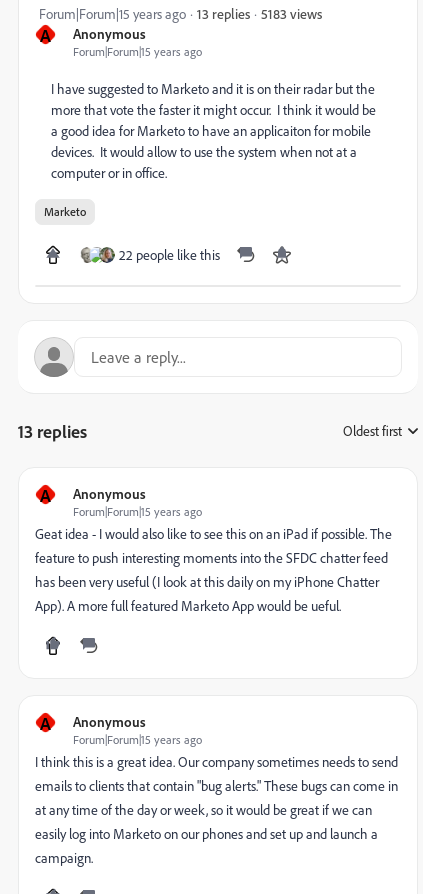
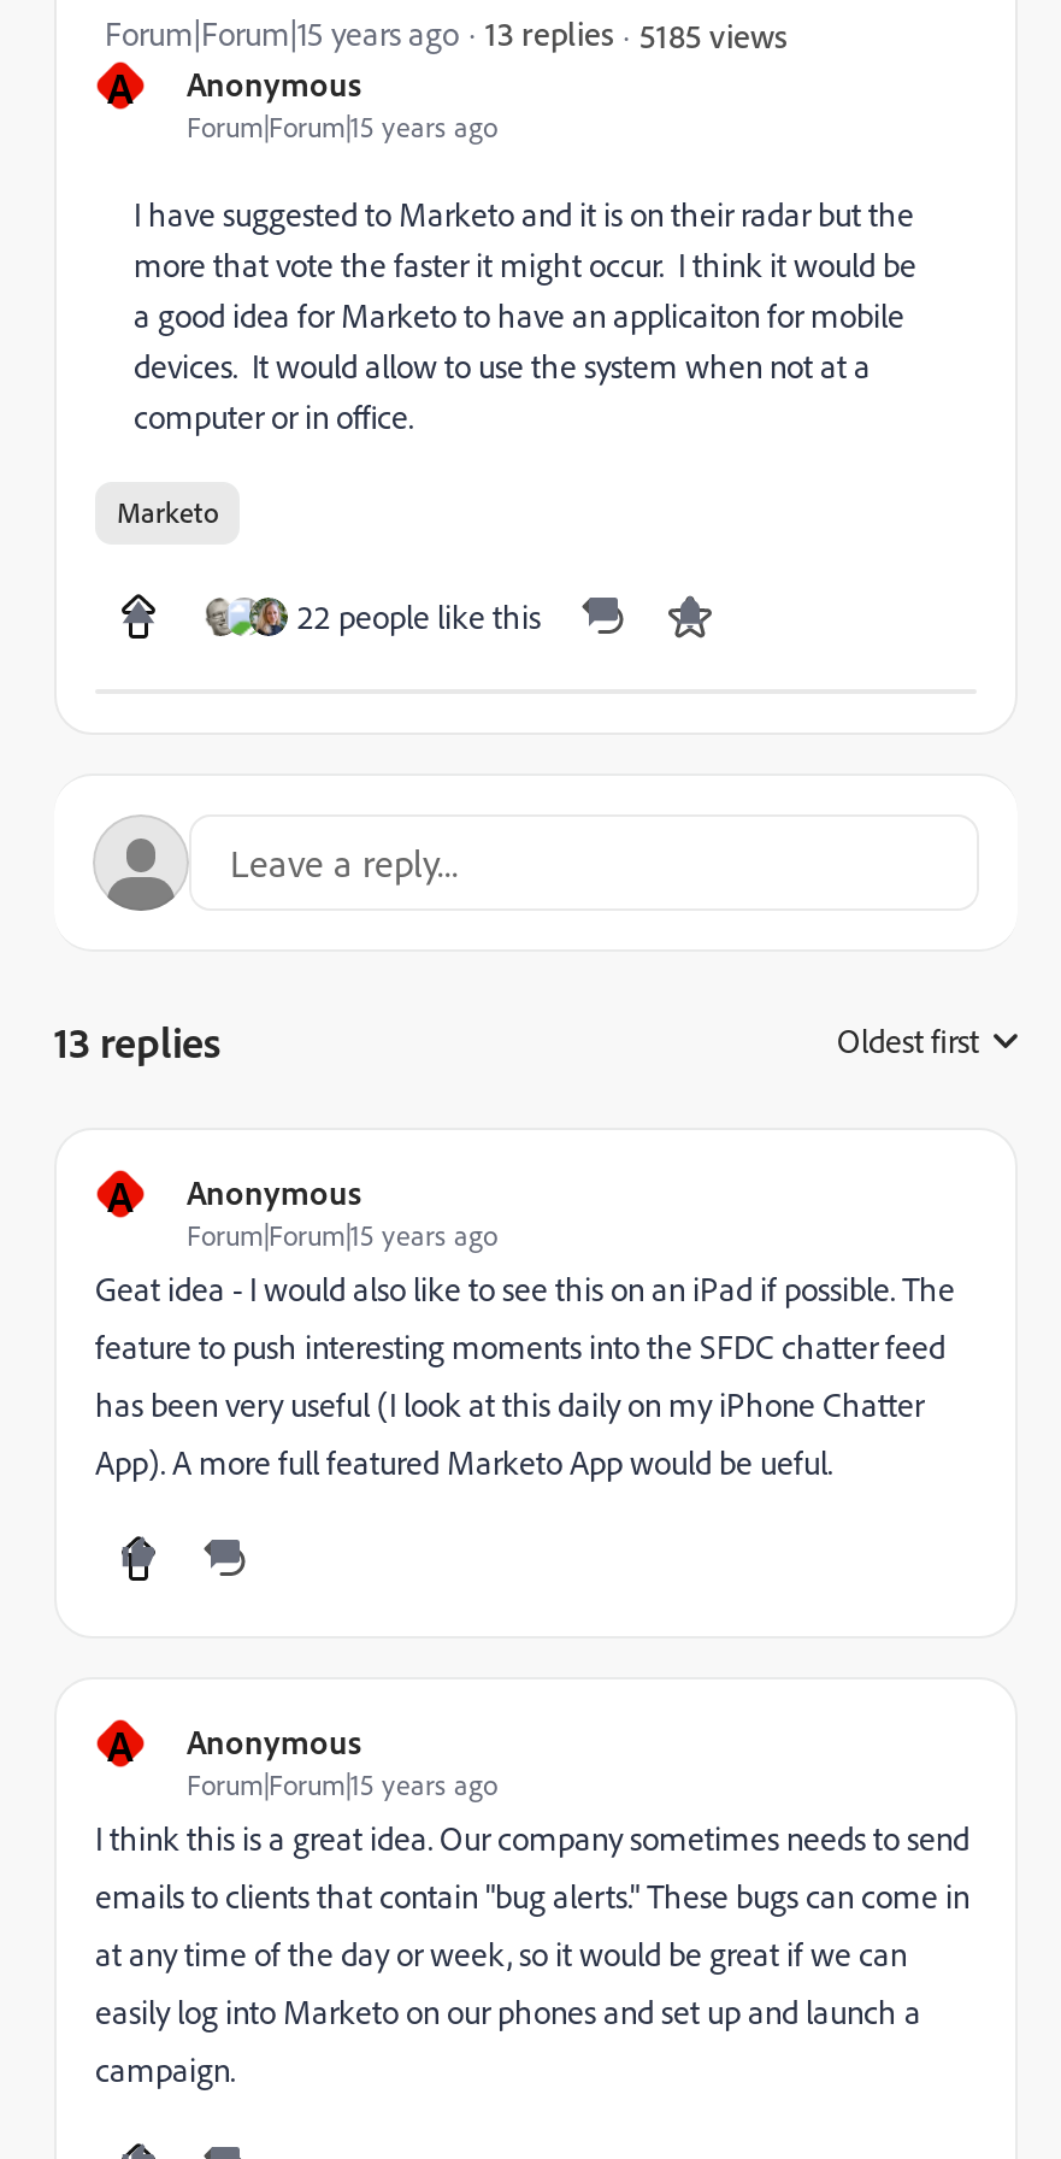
[261,4,322,21] 5183 views -> [639,13,786,54] 5185 views

